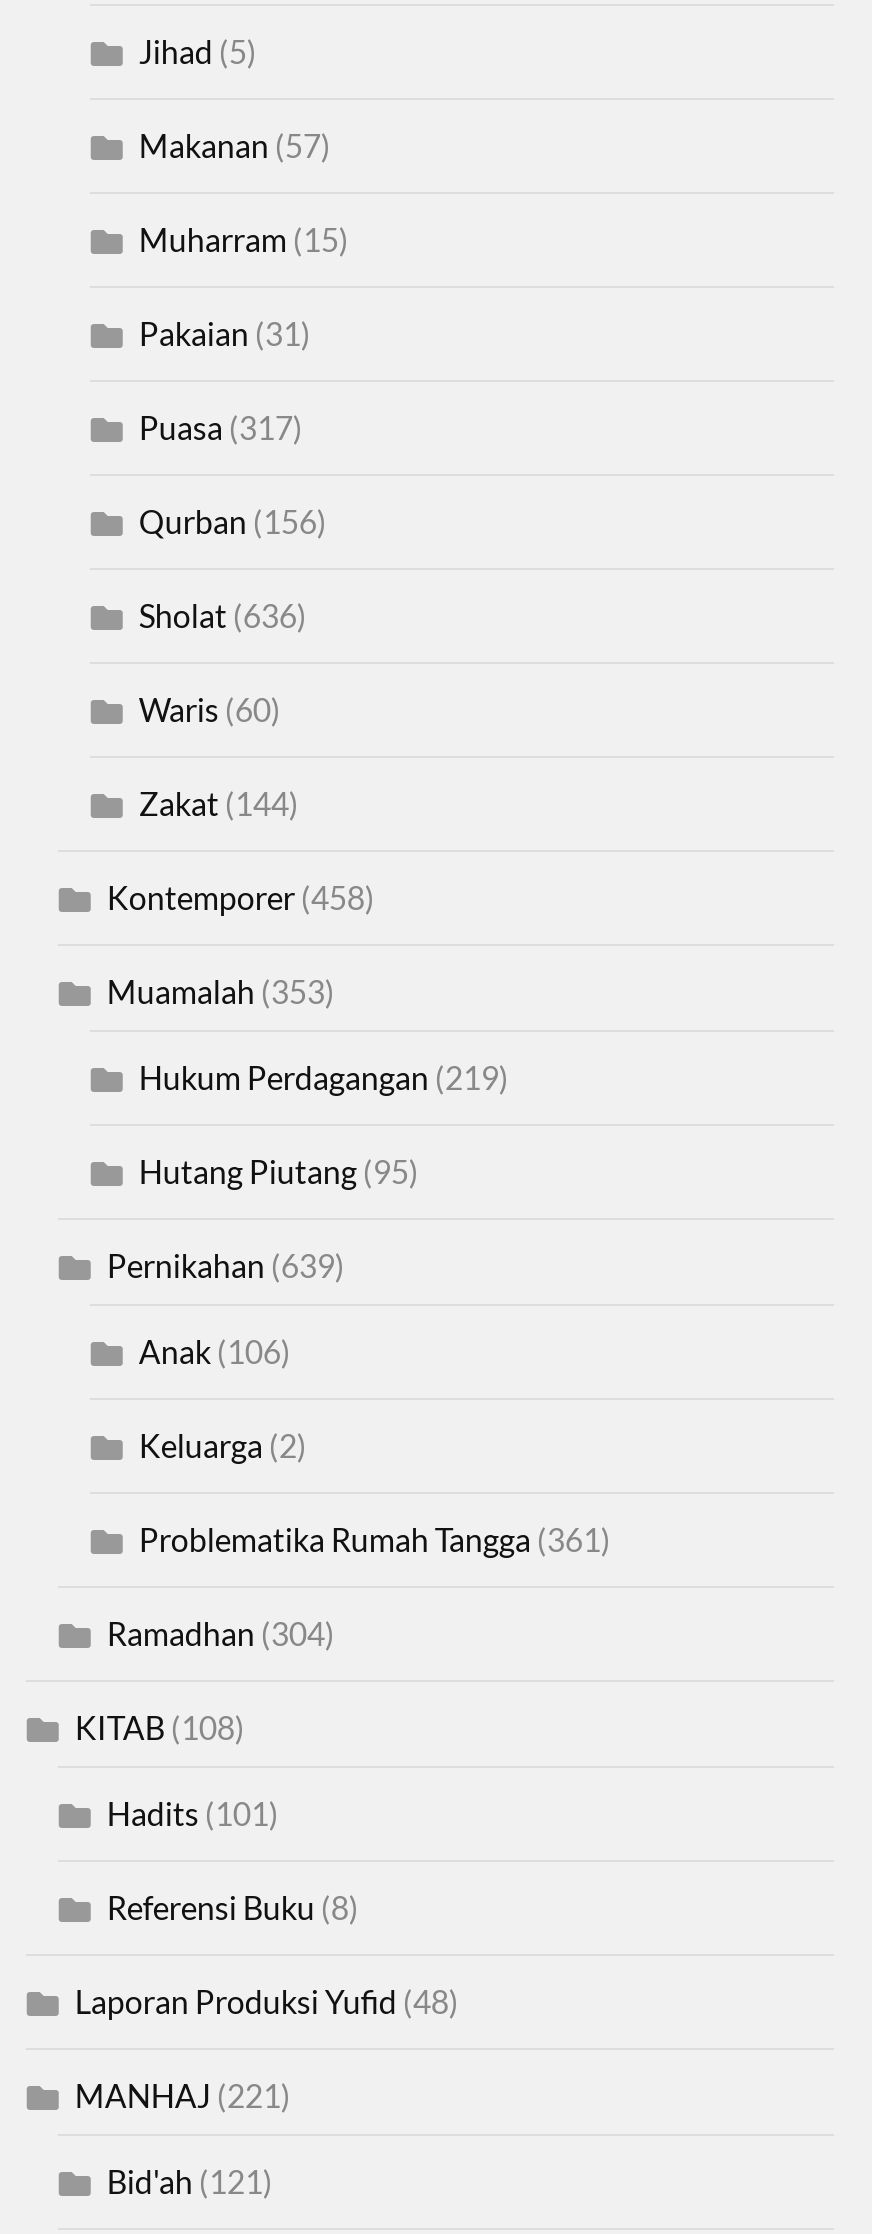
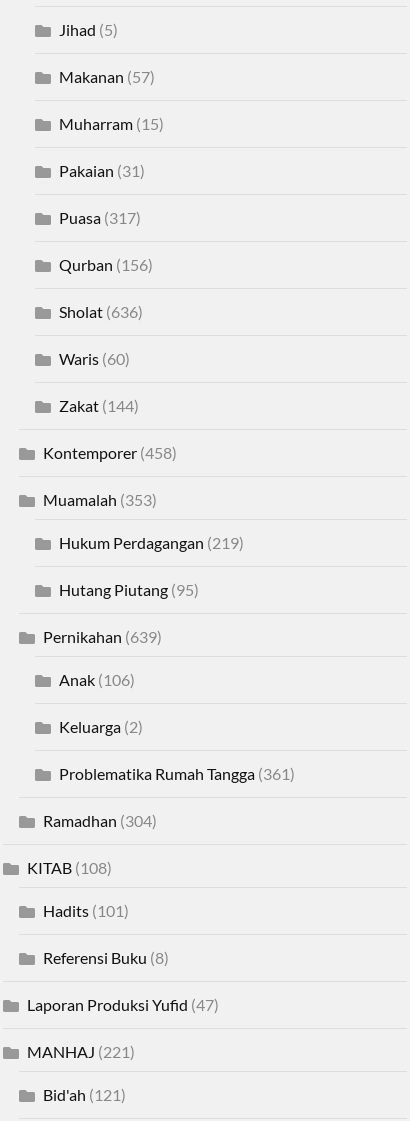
[75,1982,459,2020] Laporan Produksi Yufid (48) -> [27,995,219,1014] Laporan Produksi Yufid (47)

